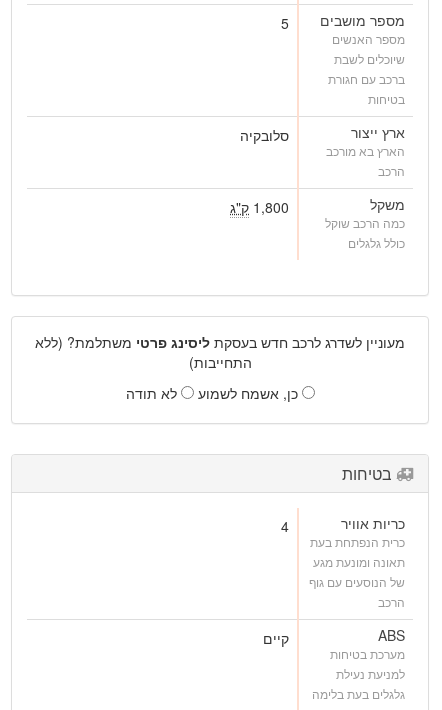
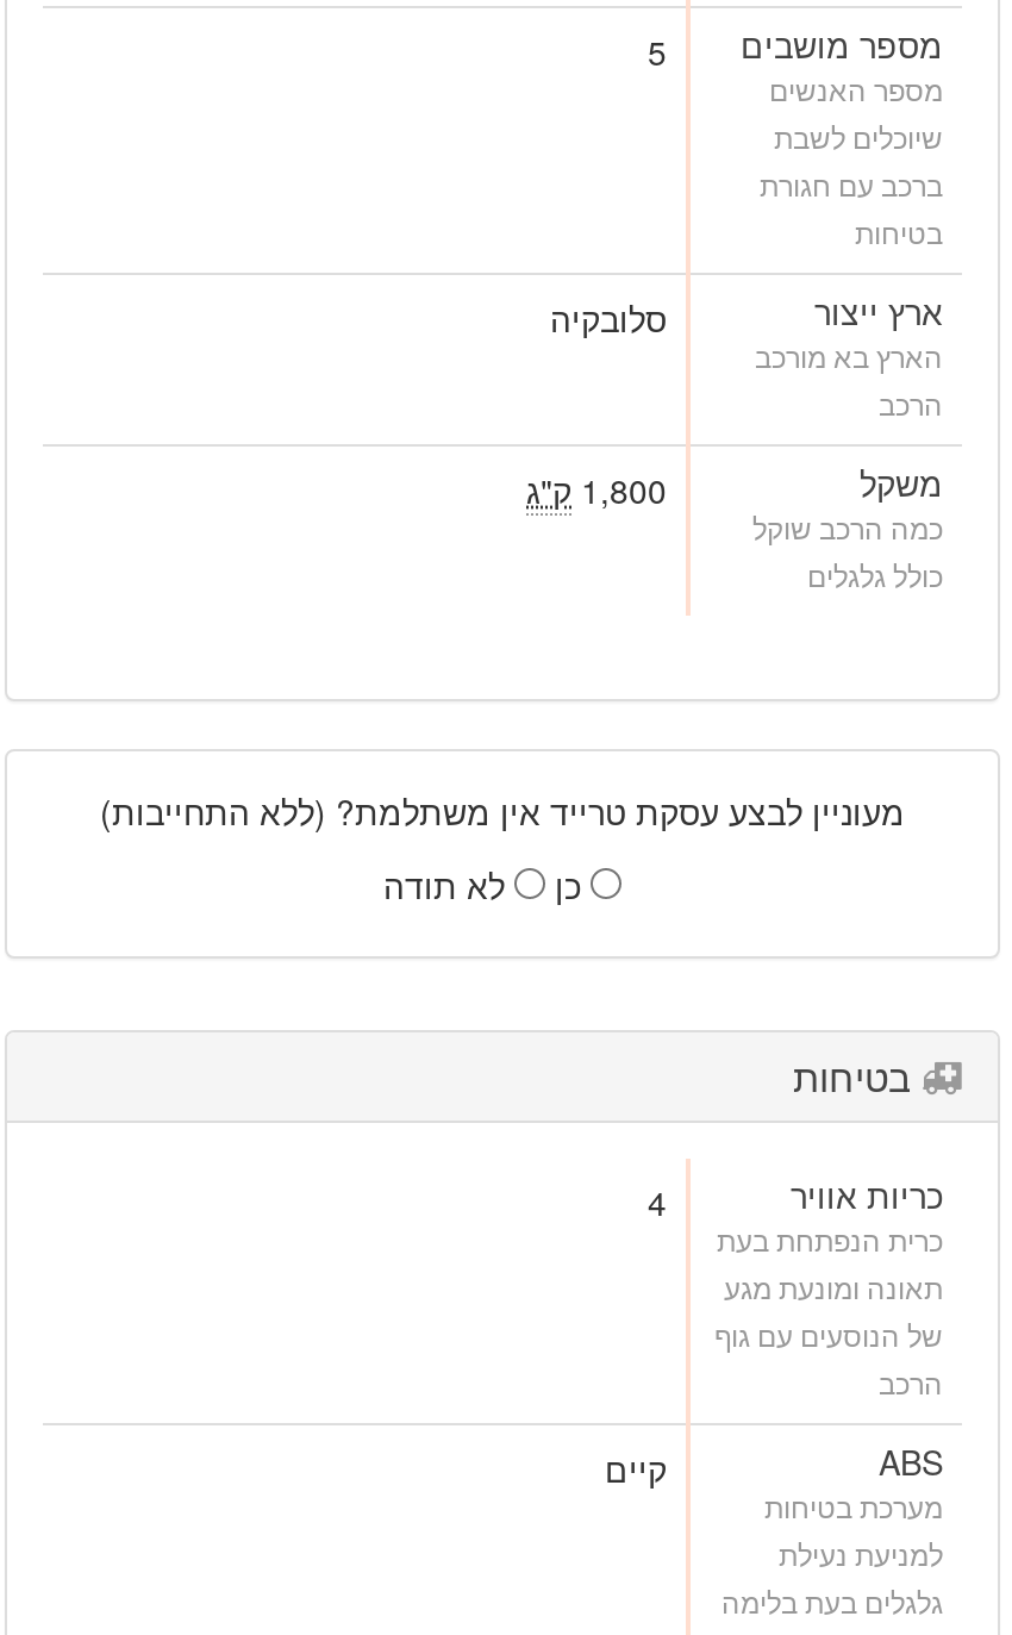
[35,332,405,372] מעוניין לשדרג לרכב חדש בעסקת ליסינג פרטי משתלמת? (ללא | התחייבות) -> [100,786,905,834] מעוניין לבצע עסקת טרייד אין משתלמת? (ללא התחייבות)
[197,383,301,403] כן, אשמח לשמוע -> [555,860,591,908] כן

